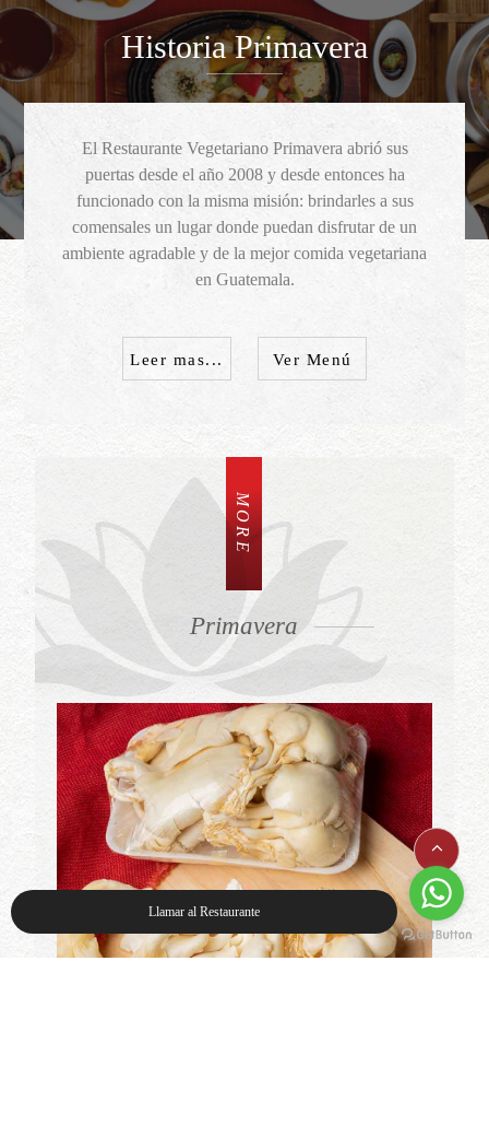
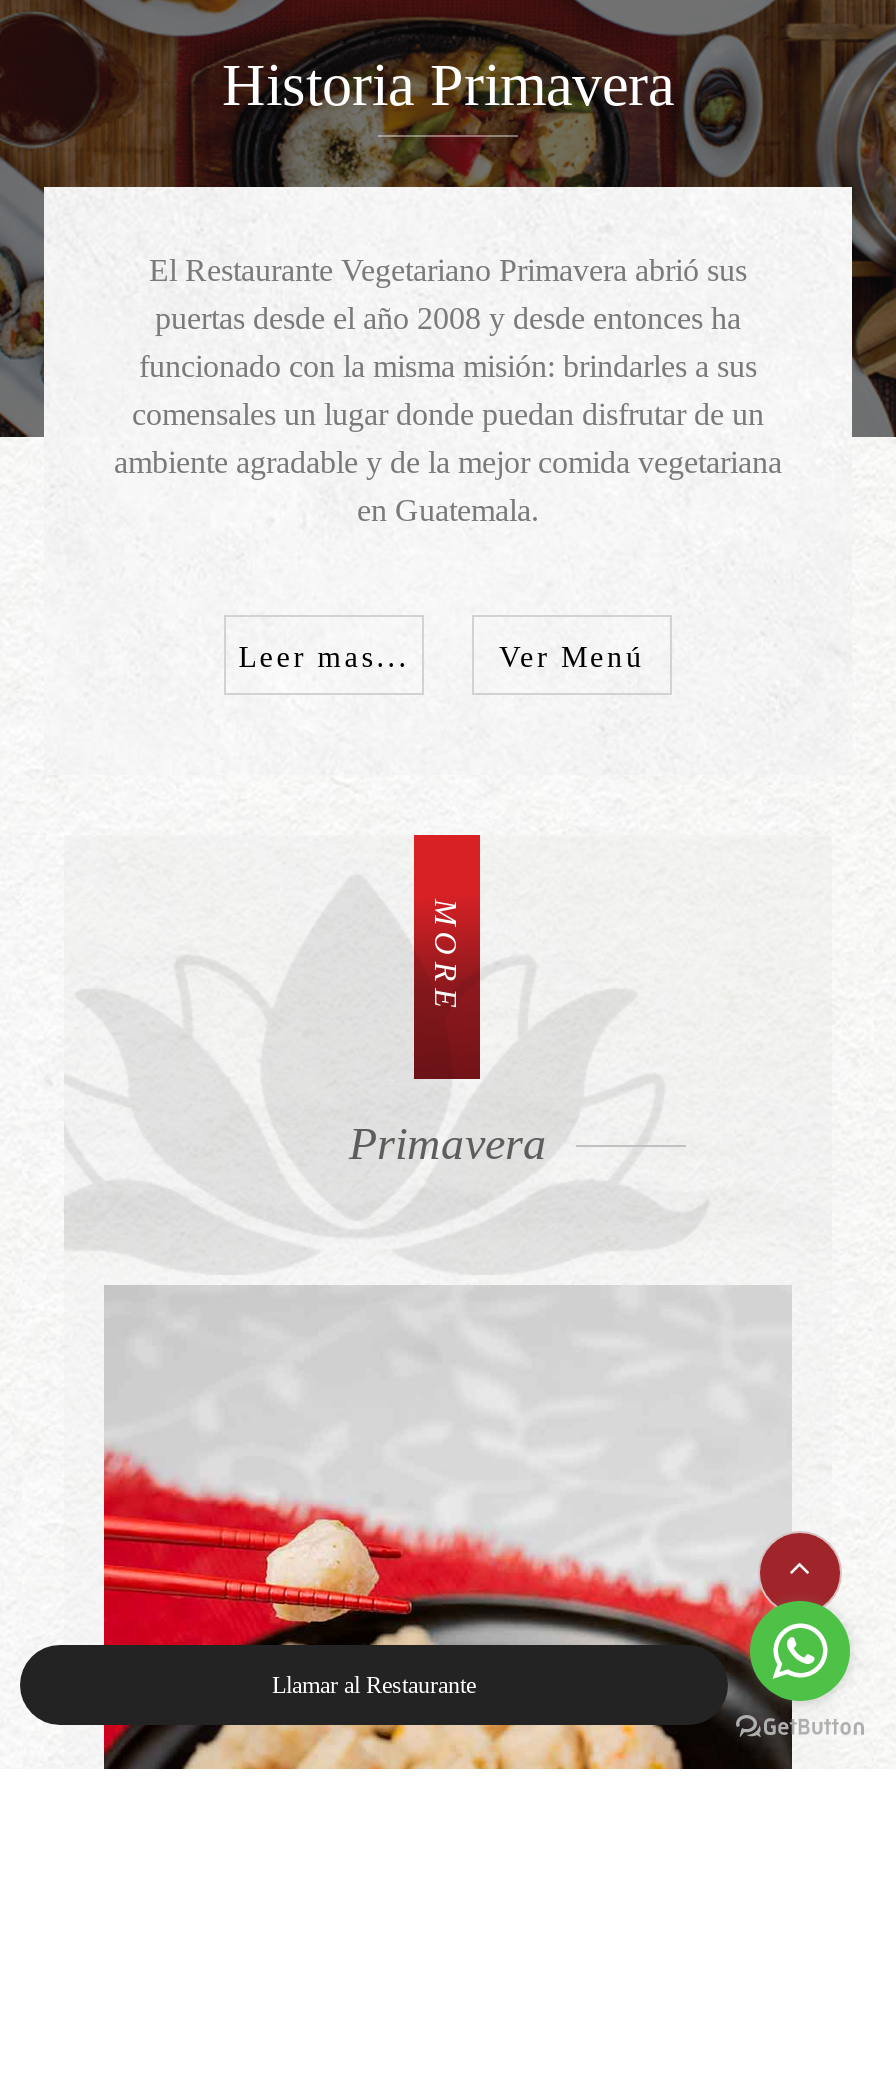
[56,702,433,959] [image] -> [56,1286,802,1772] [image]

